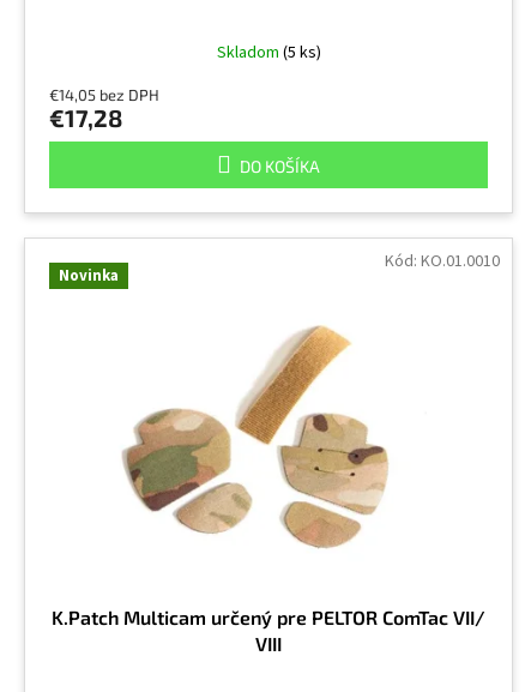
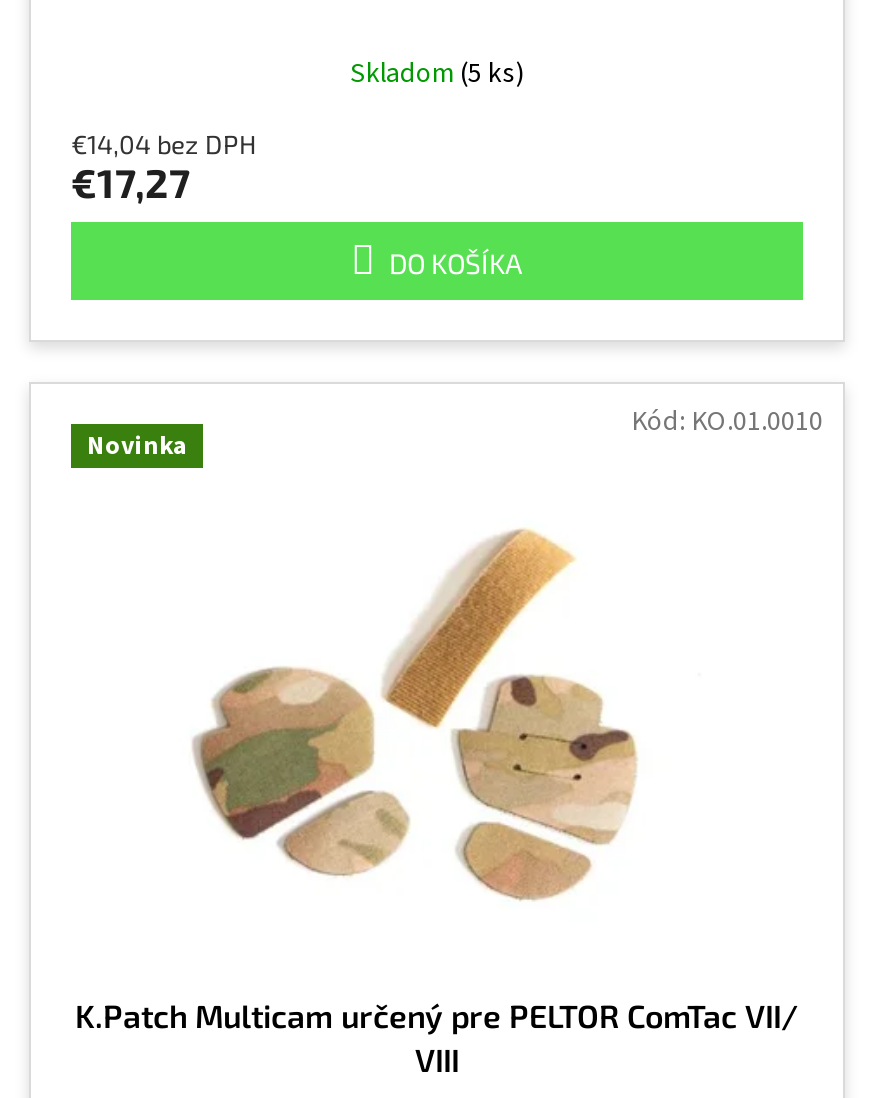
[49,85,159,104] €14,05 bez DPH -> [71,127,257,159] €14,04 bez DPH
[49,103,122,132] €17,28 -> [71,157,191,205] €17,27

